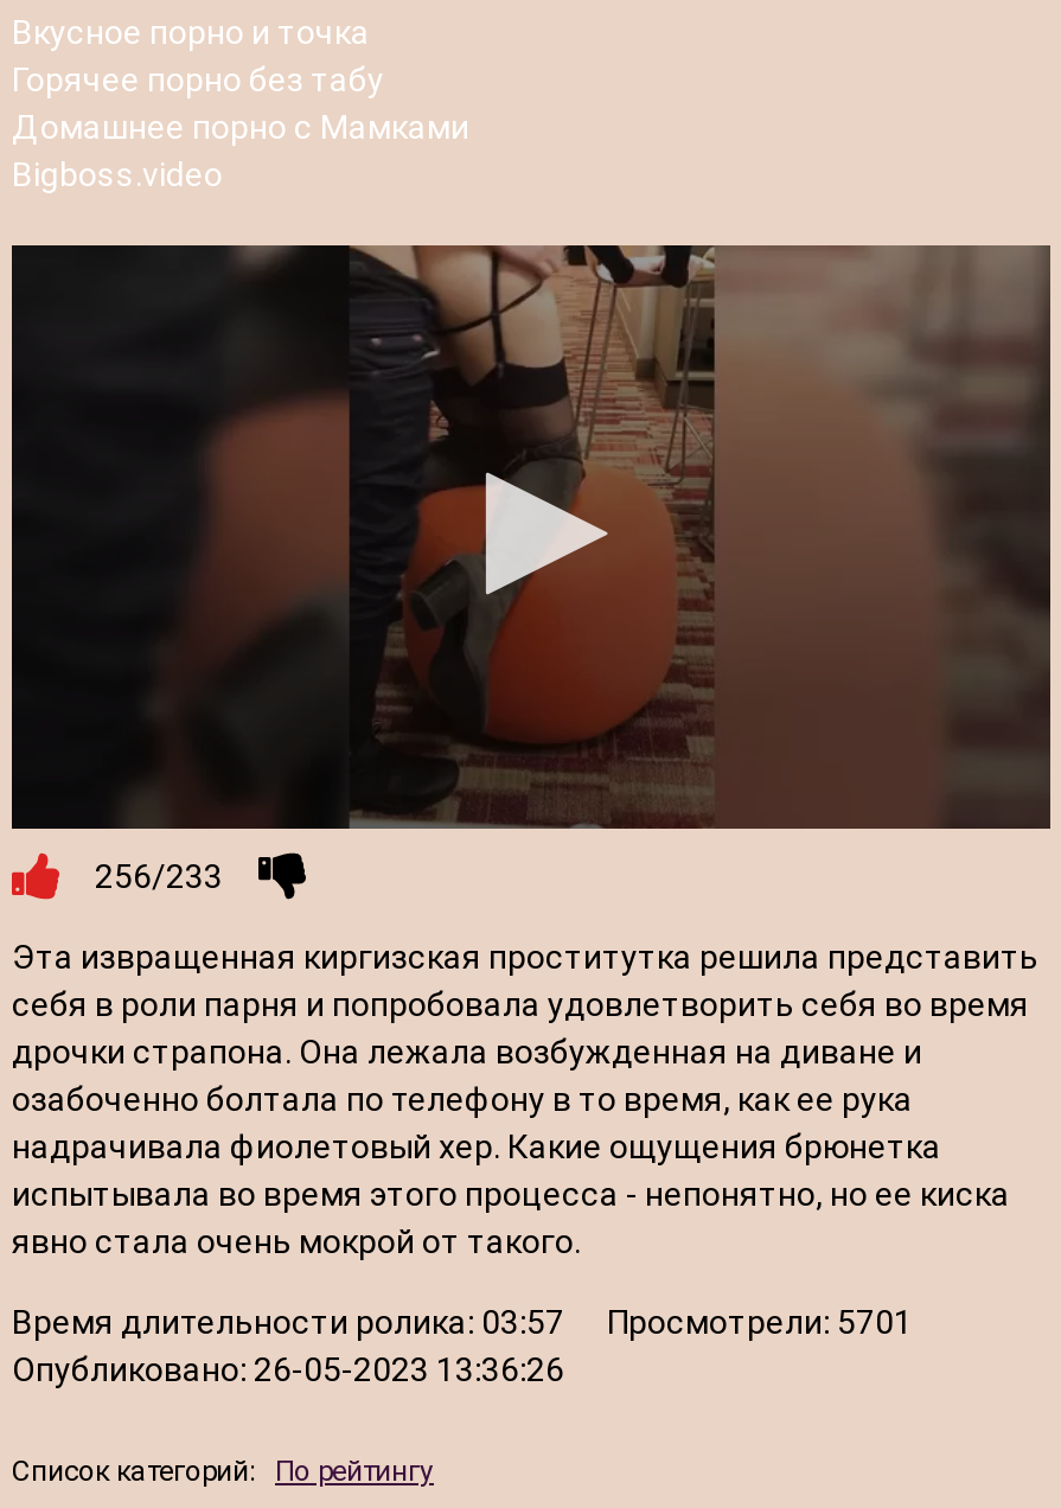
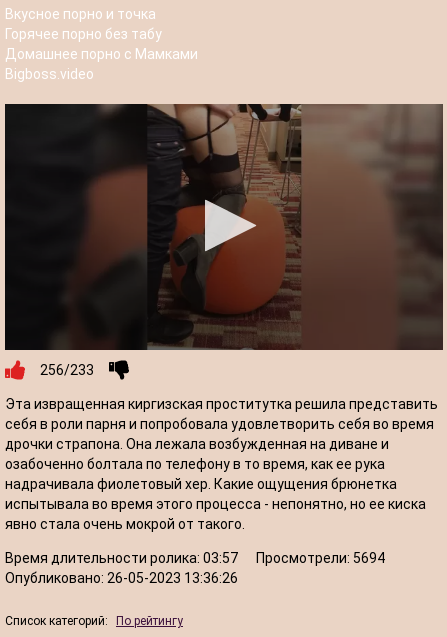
[12,1304,913,1342] Время длительности ролика: 03:57 Просмотрели: 5701 -> [5,550,385,566] Время длительности ролика: 03:57 Просмотрели: 5694

